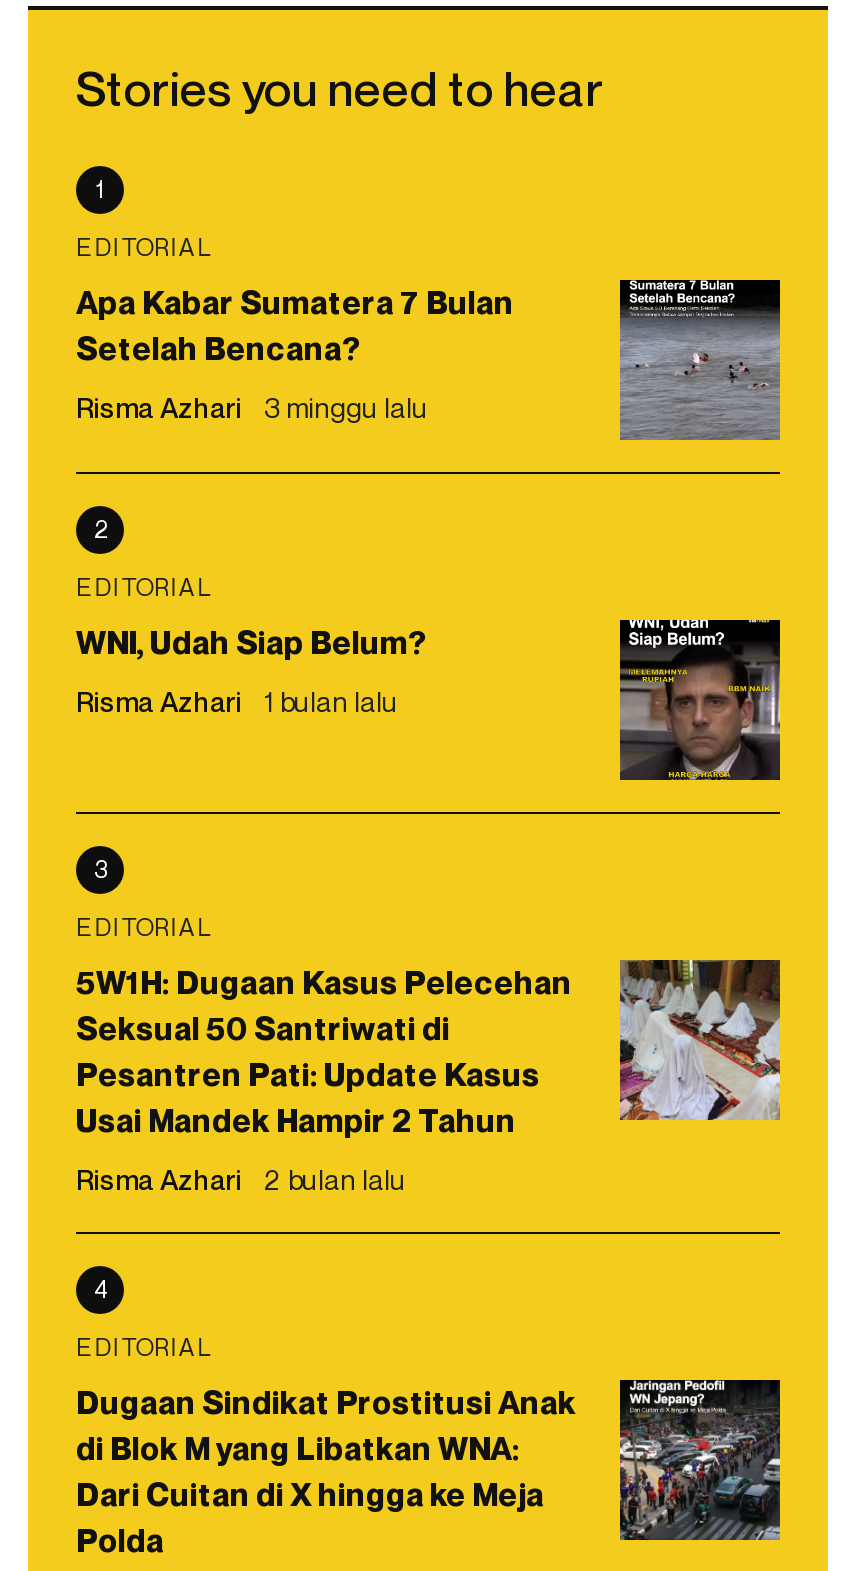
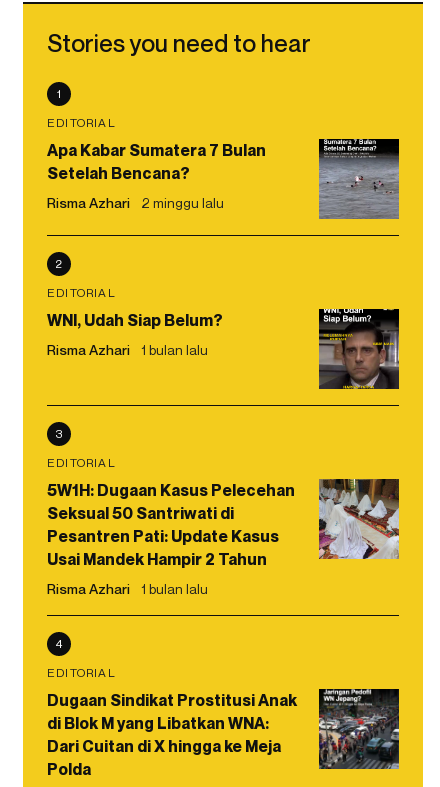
[76,390,428,424] Risma Azhari 3 minggu lalu -> [47,194,224,211] Risma Azhari 2 minggu lalu
[76,1162,406,1196] Risma Azhari 2 bulan lalu -> [47,580,208,597] Risma Azhari 1 bulan lalu

